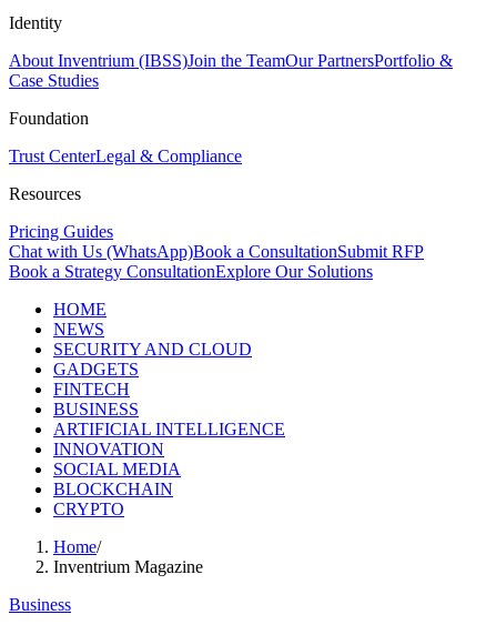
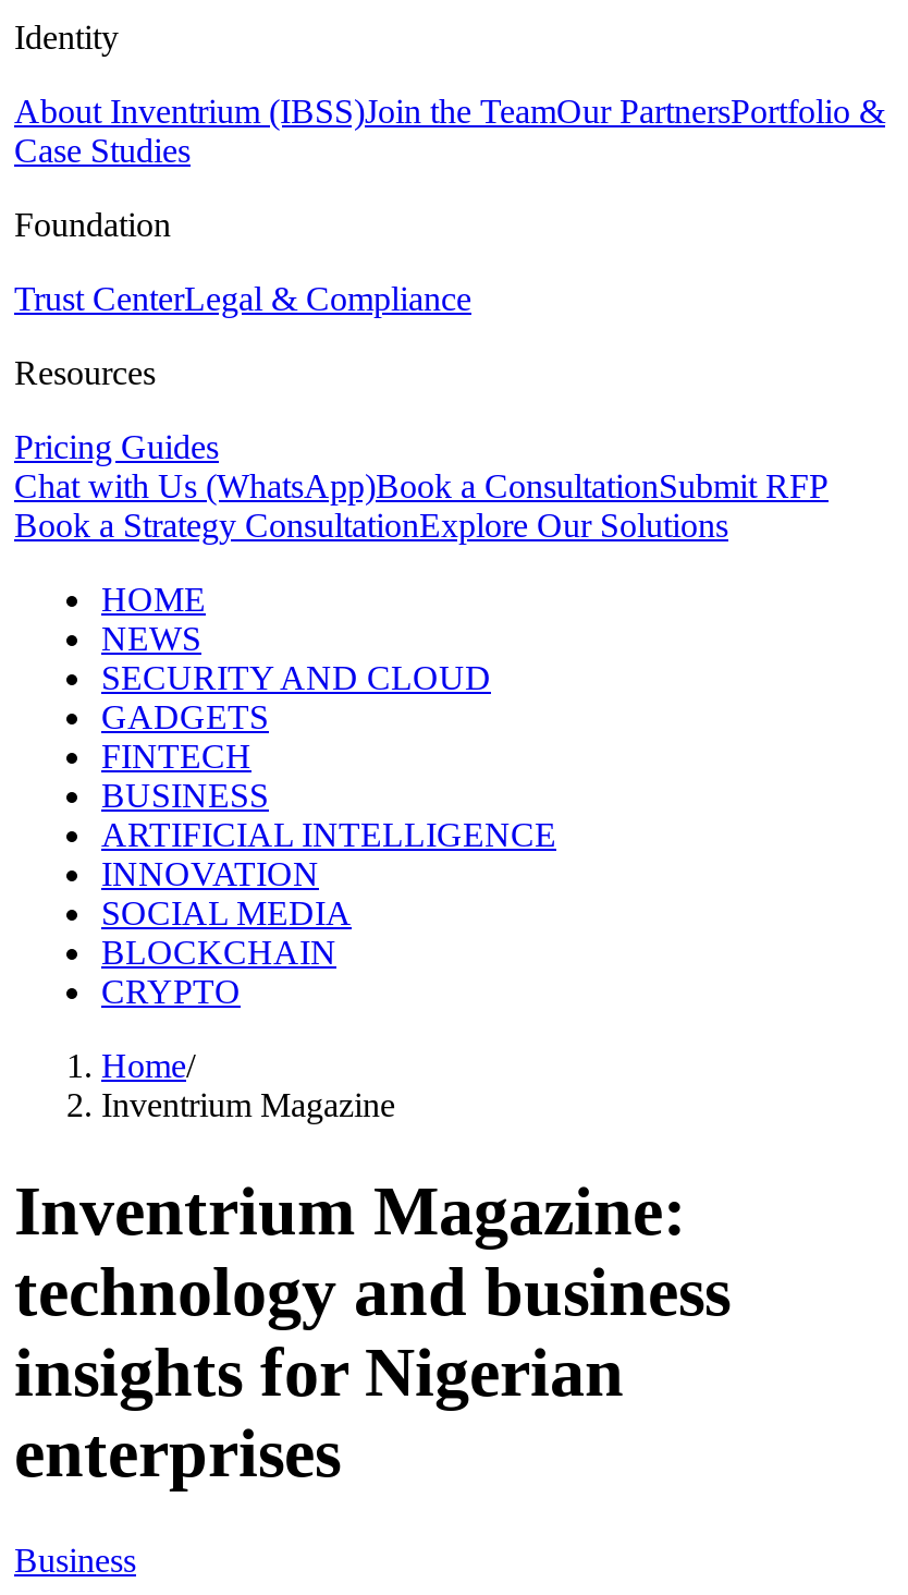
none -> [14,1172,731,1492] Inventrium Magazine: | technology and business | insights for Nigerian | enterprises

